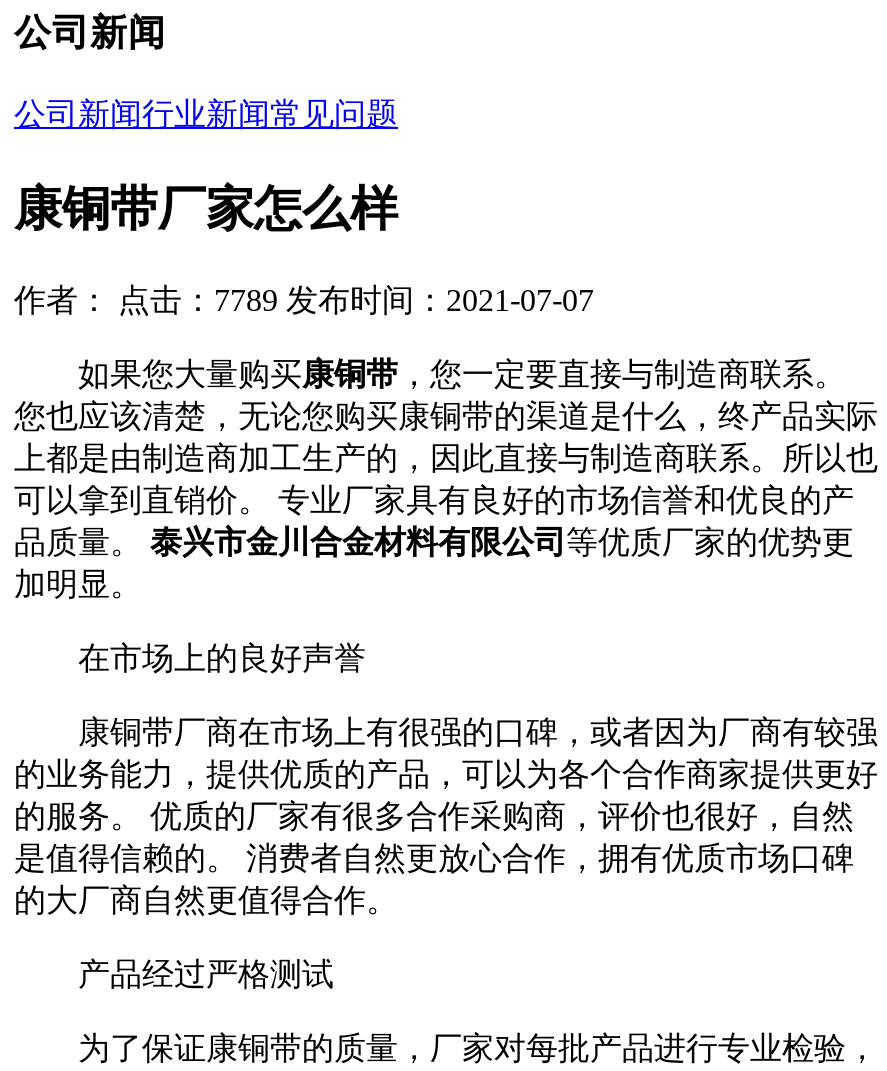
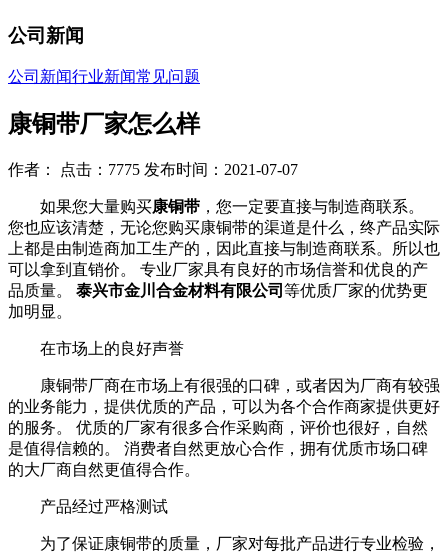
[14,283,594,317] 作者： 点击：7789 发布时间：2021-07-07 -> [8,161,298,178] 作者： 点击：7775 发布时间：2021-07-07

